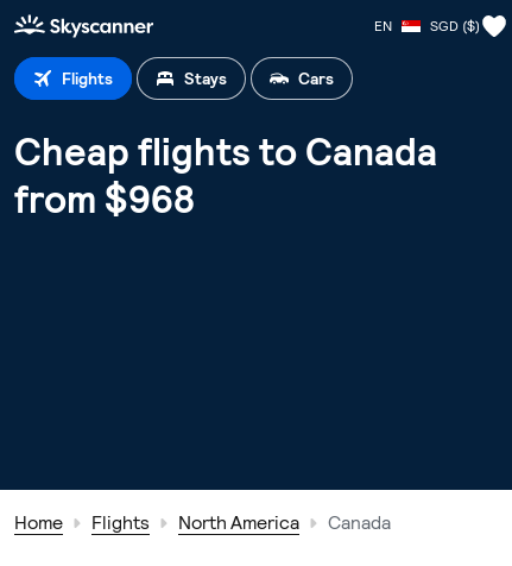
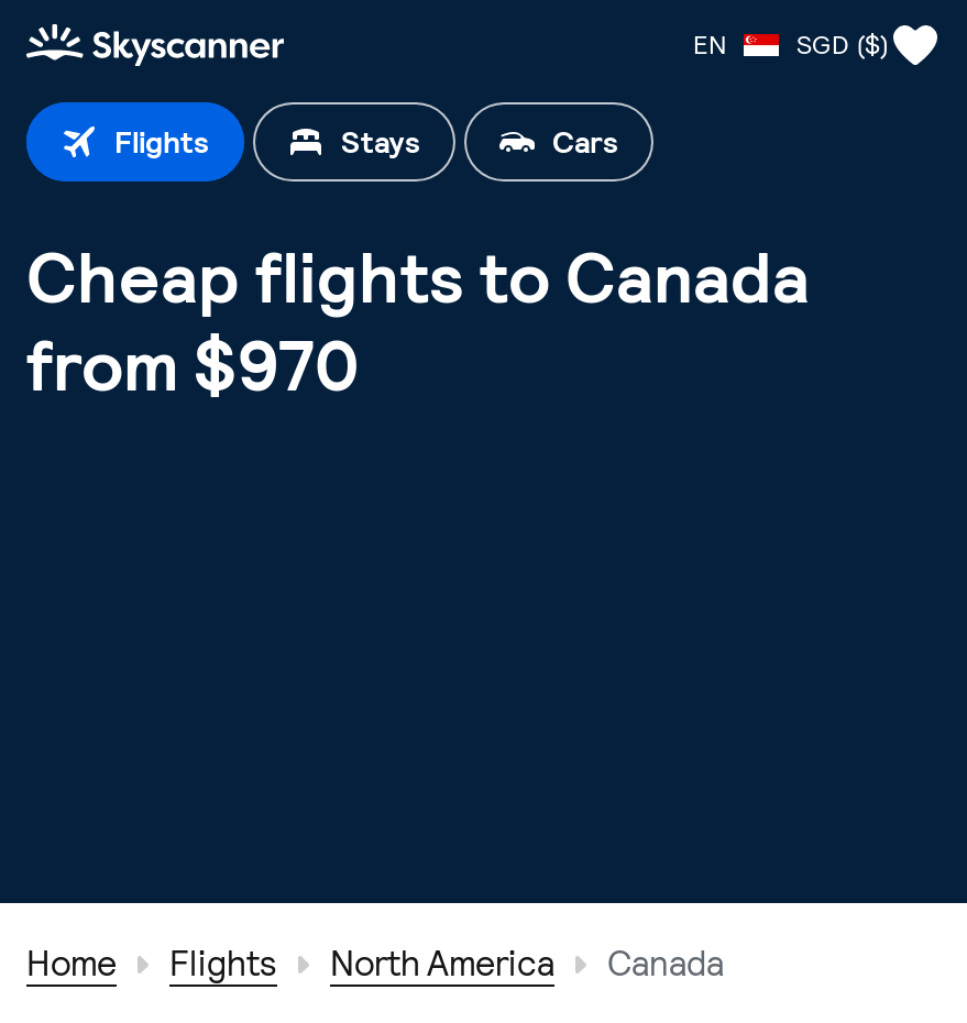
[14,177,195,222] from $968 -> [26,324,359,408] from $970

